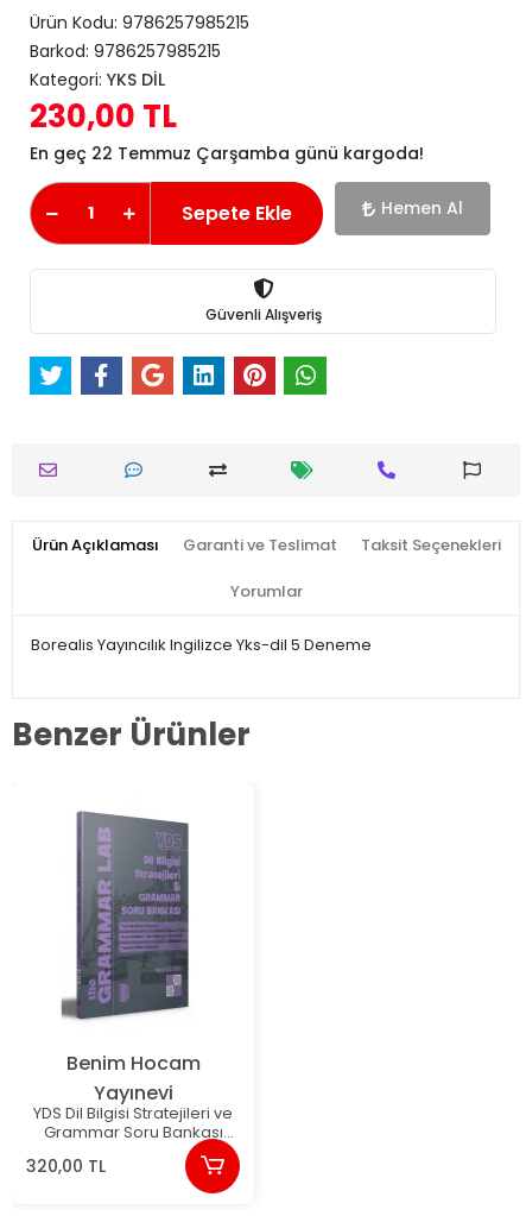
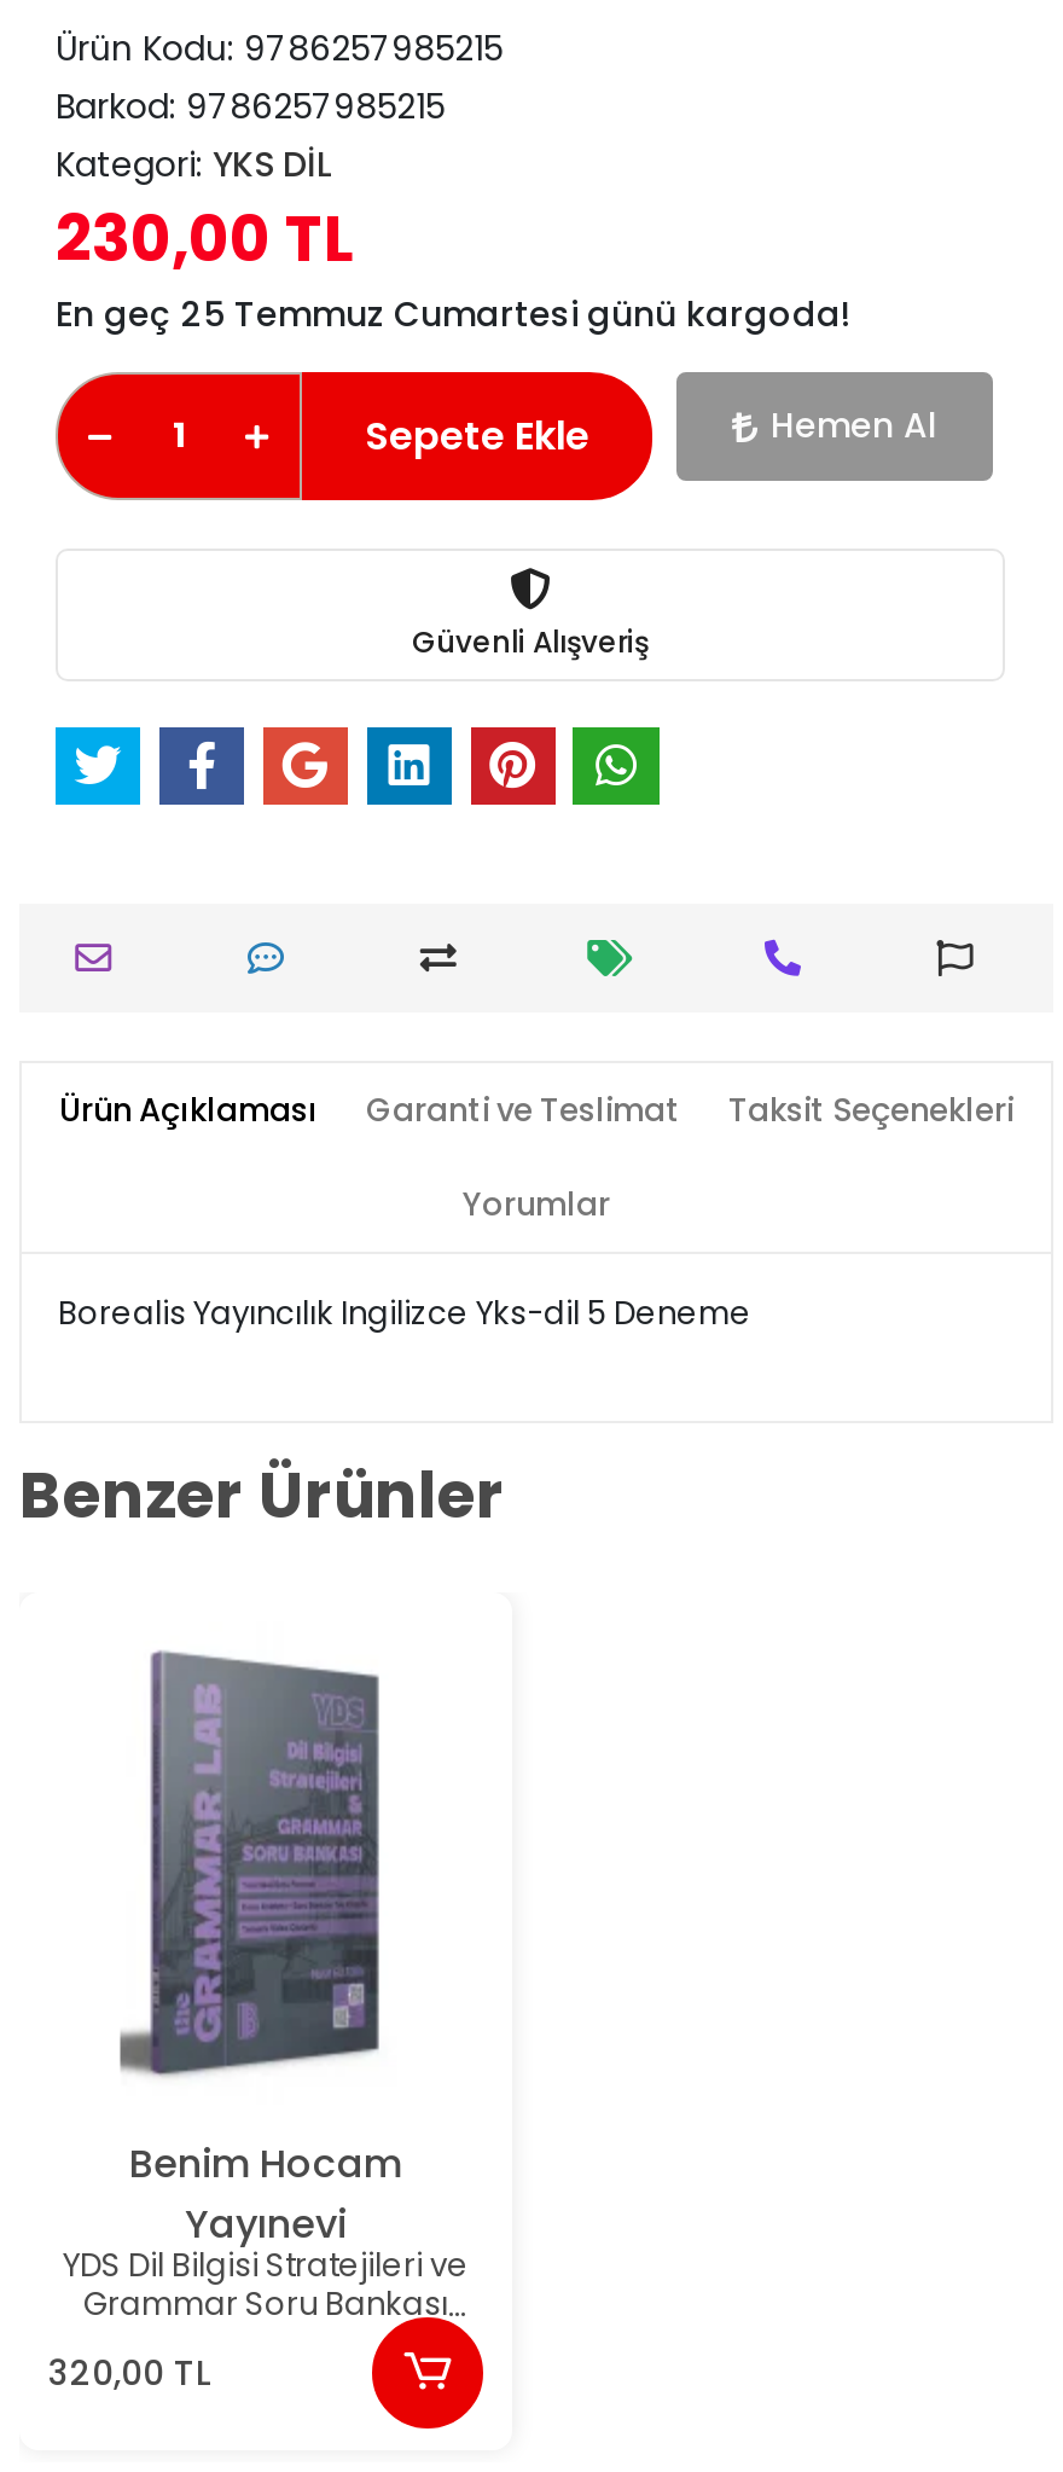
[30,141,424,165] En geç 22 Temmuz Çarşamba günü kargoda! -> [56,290,850,338] En geç 25 Temmuz Cumartesi günü kargoda!

